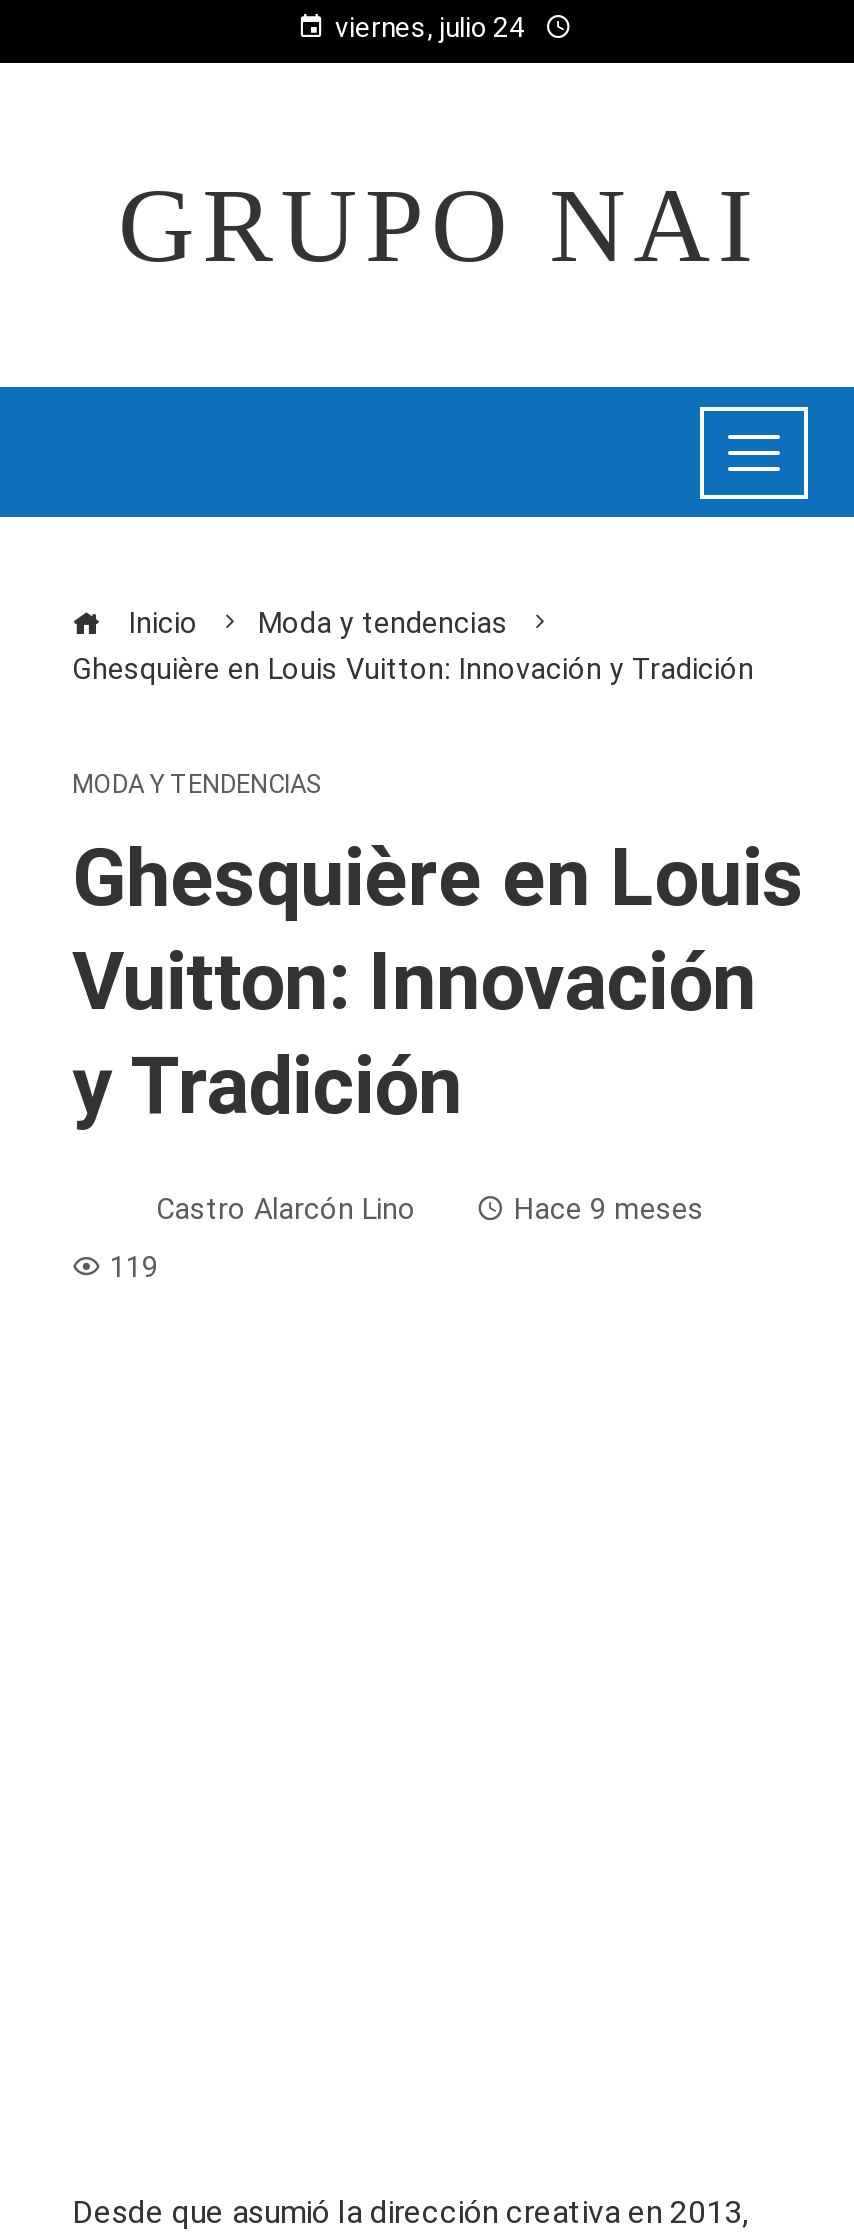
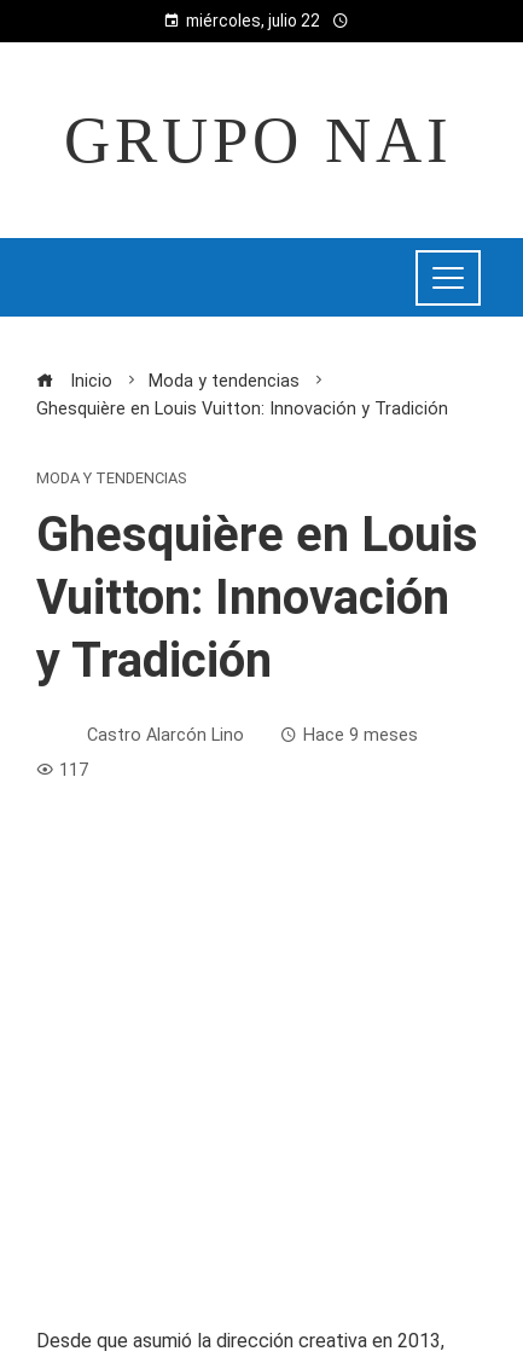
[335,11,525,43] viernes, julio 24 -> [185,11,319,30] miércoles, julio 22
[110,1251,158,1285] 119 -> [59,760,88,781] 117

